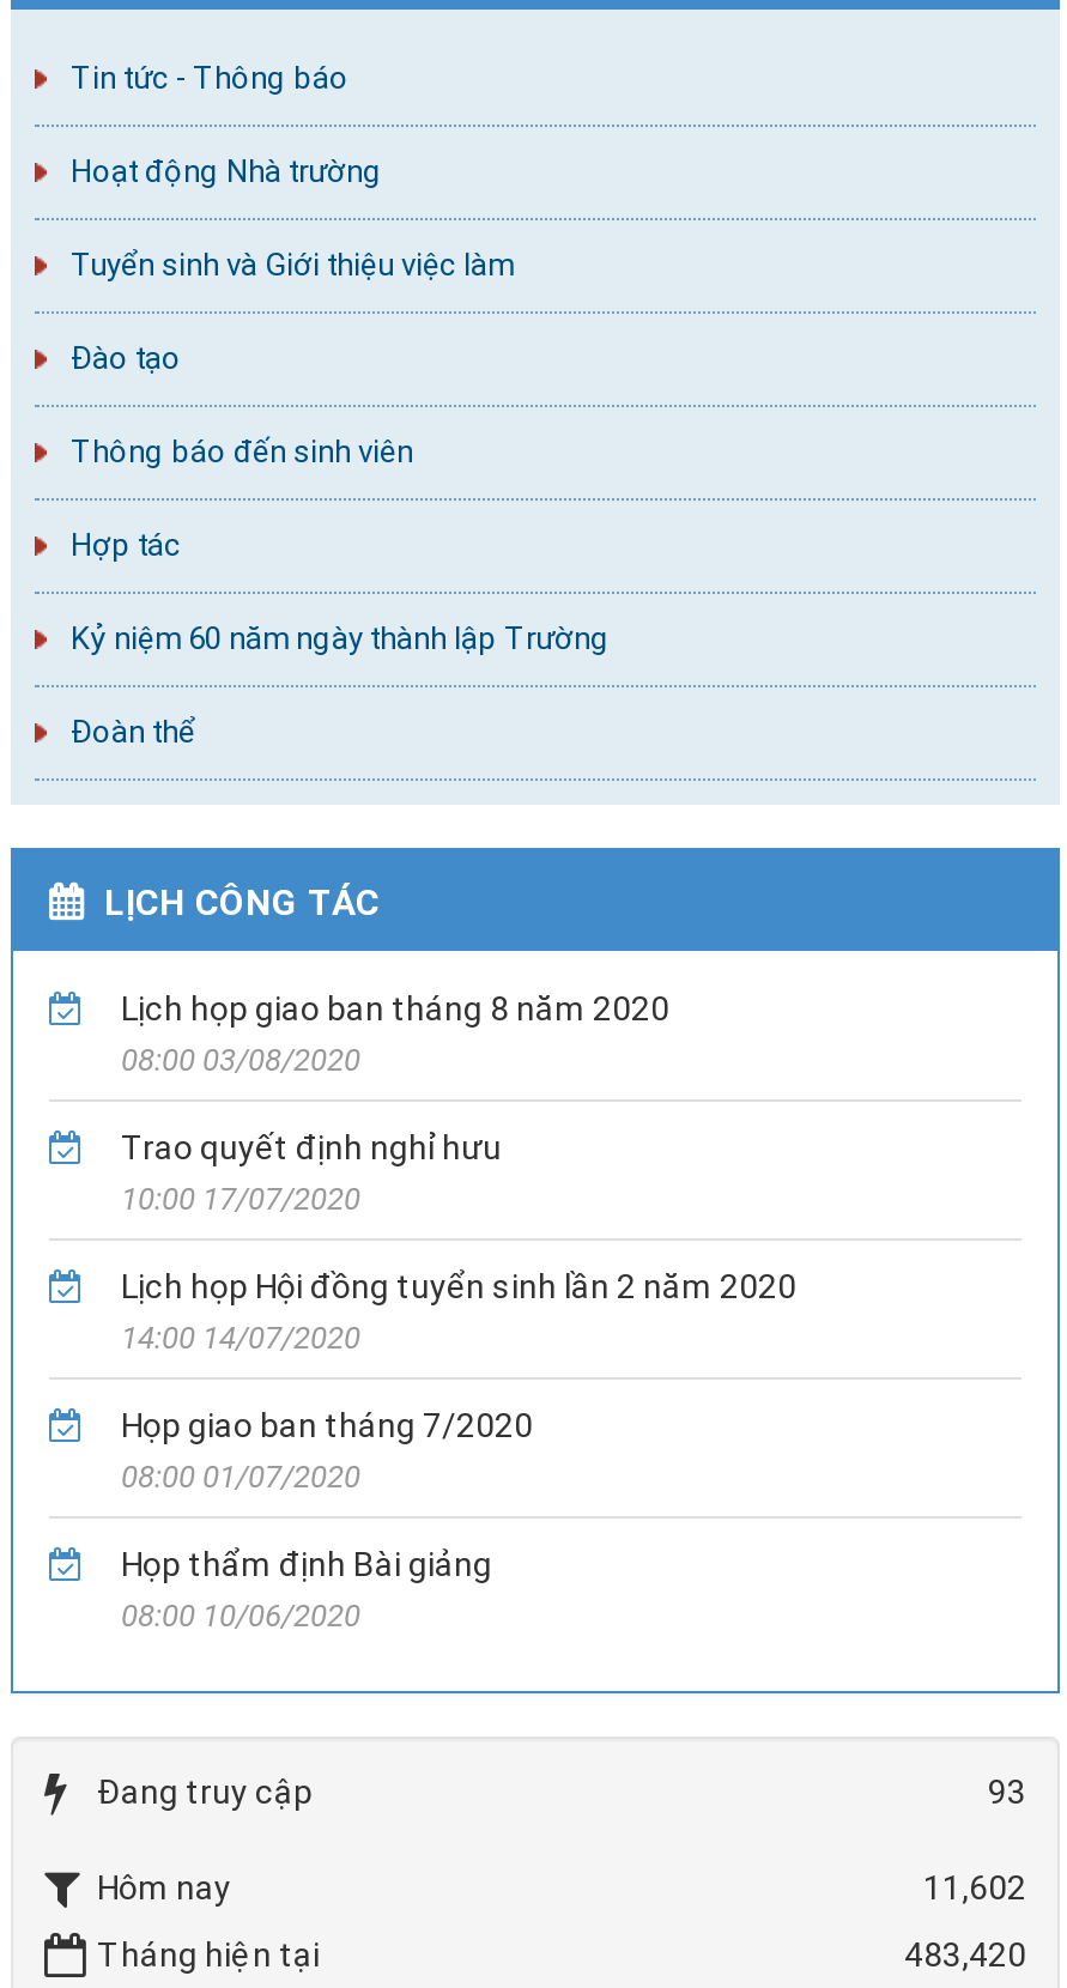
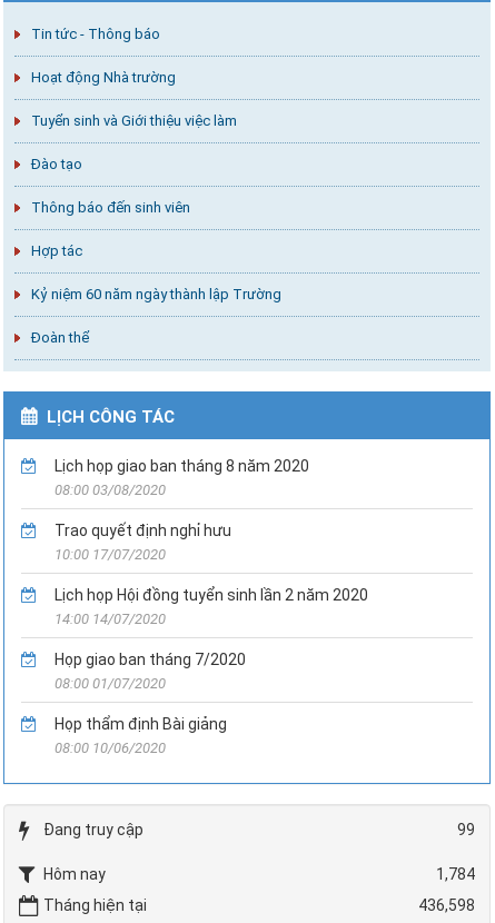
[988,1773,1026,1811] 93 -> [457,821,475,839] 99
[923,1868,1026,1907] 11,602 -> [436,865,475,883] 1,784
[904,1936,1026,1974] 483,420 -> [418,896,475,914] 436,598

